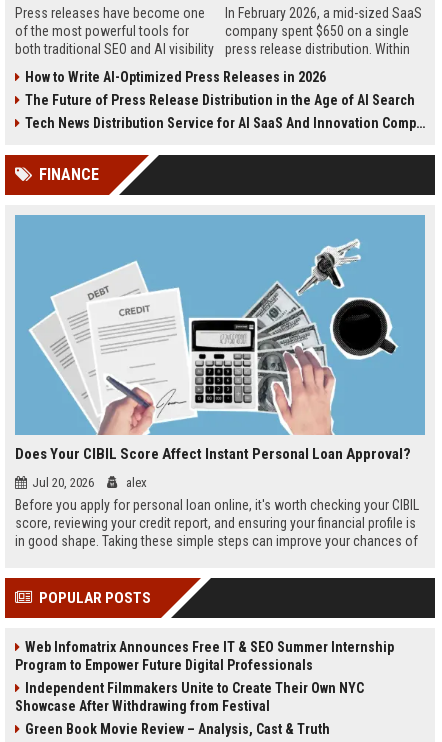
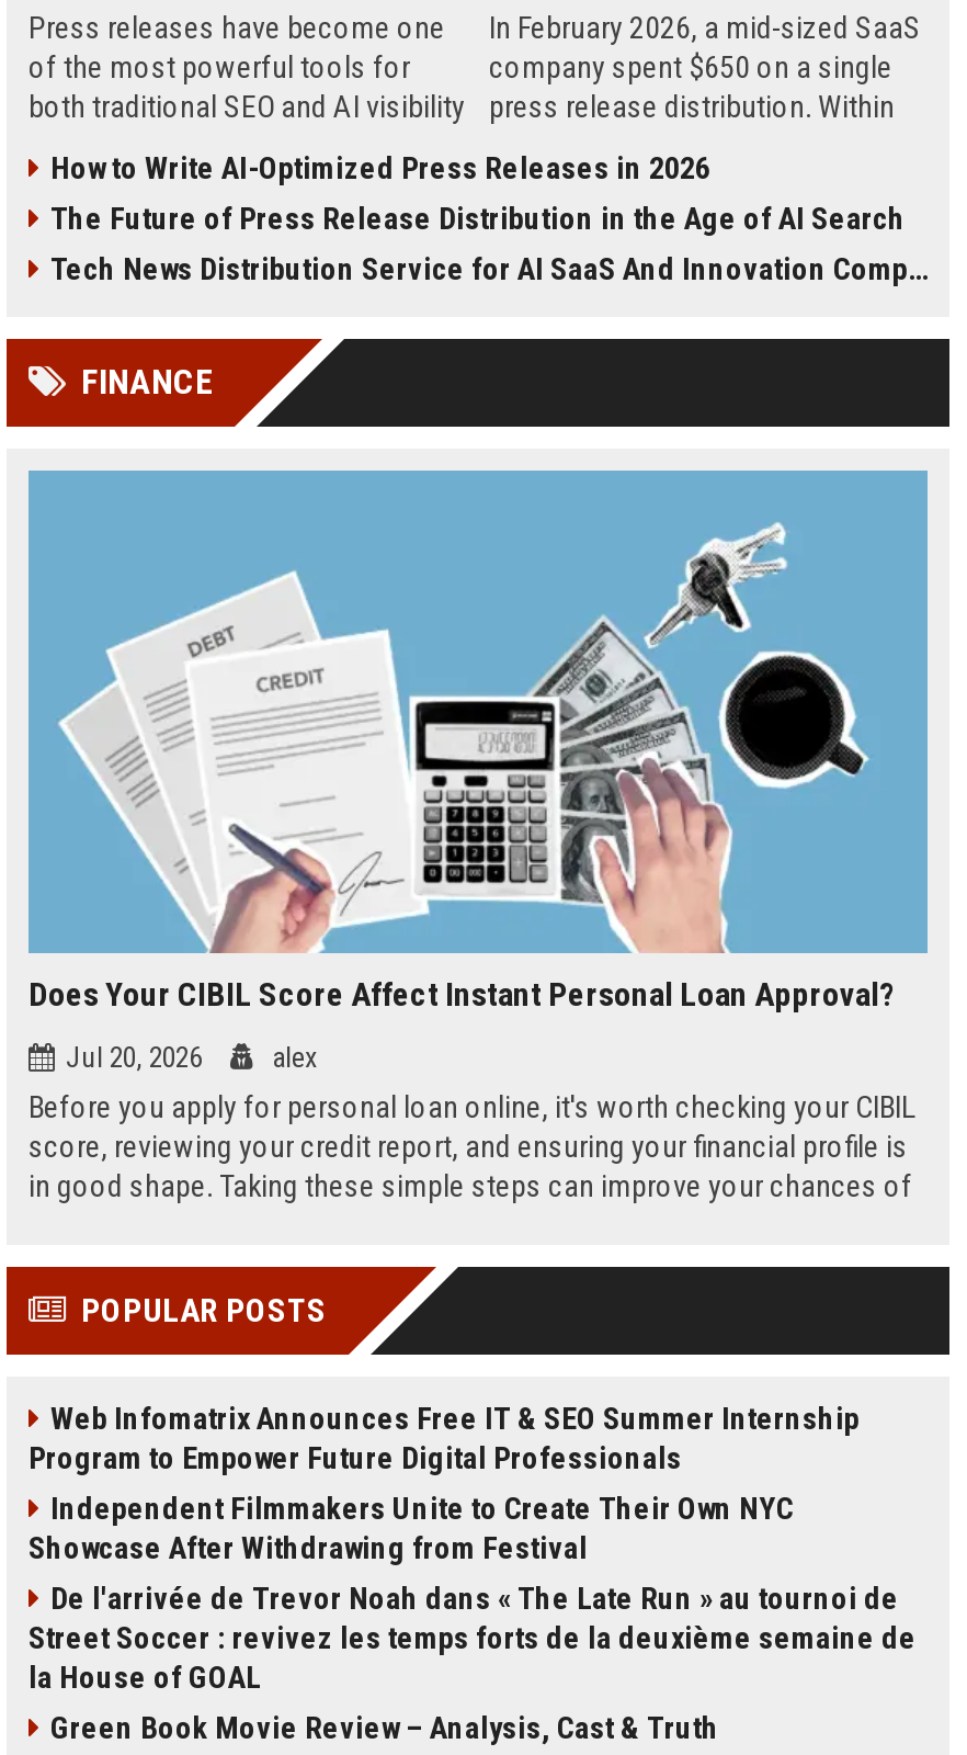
none -> [29,1581,917,1695] De l'arrivée de Trevor Noah dans « The Late Run » au tournoi de | Street Soccer : revivez les temps forts de la deuxième semaine de | la House of GOAL

